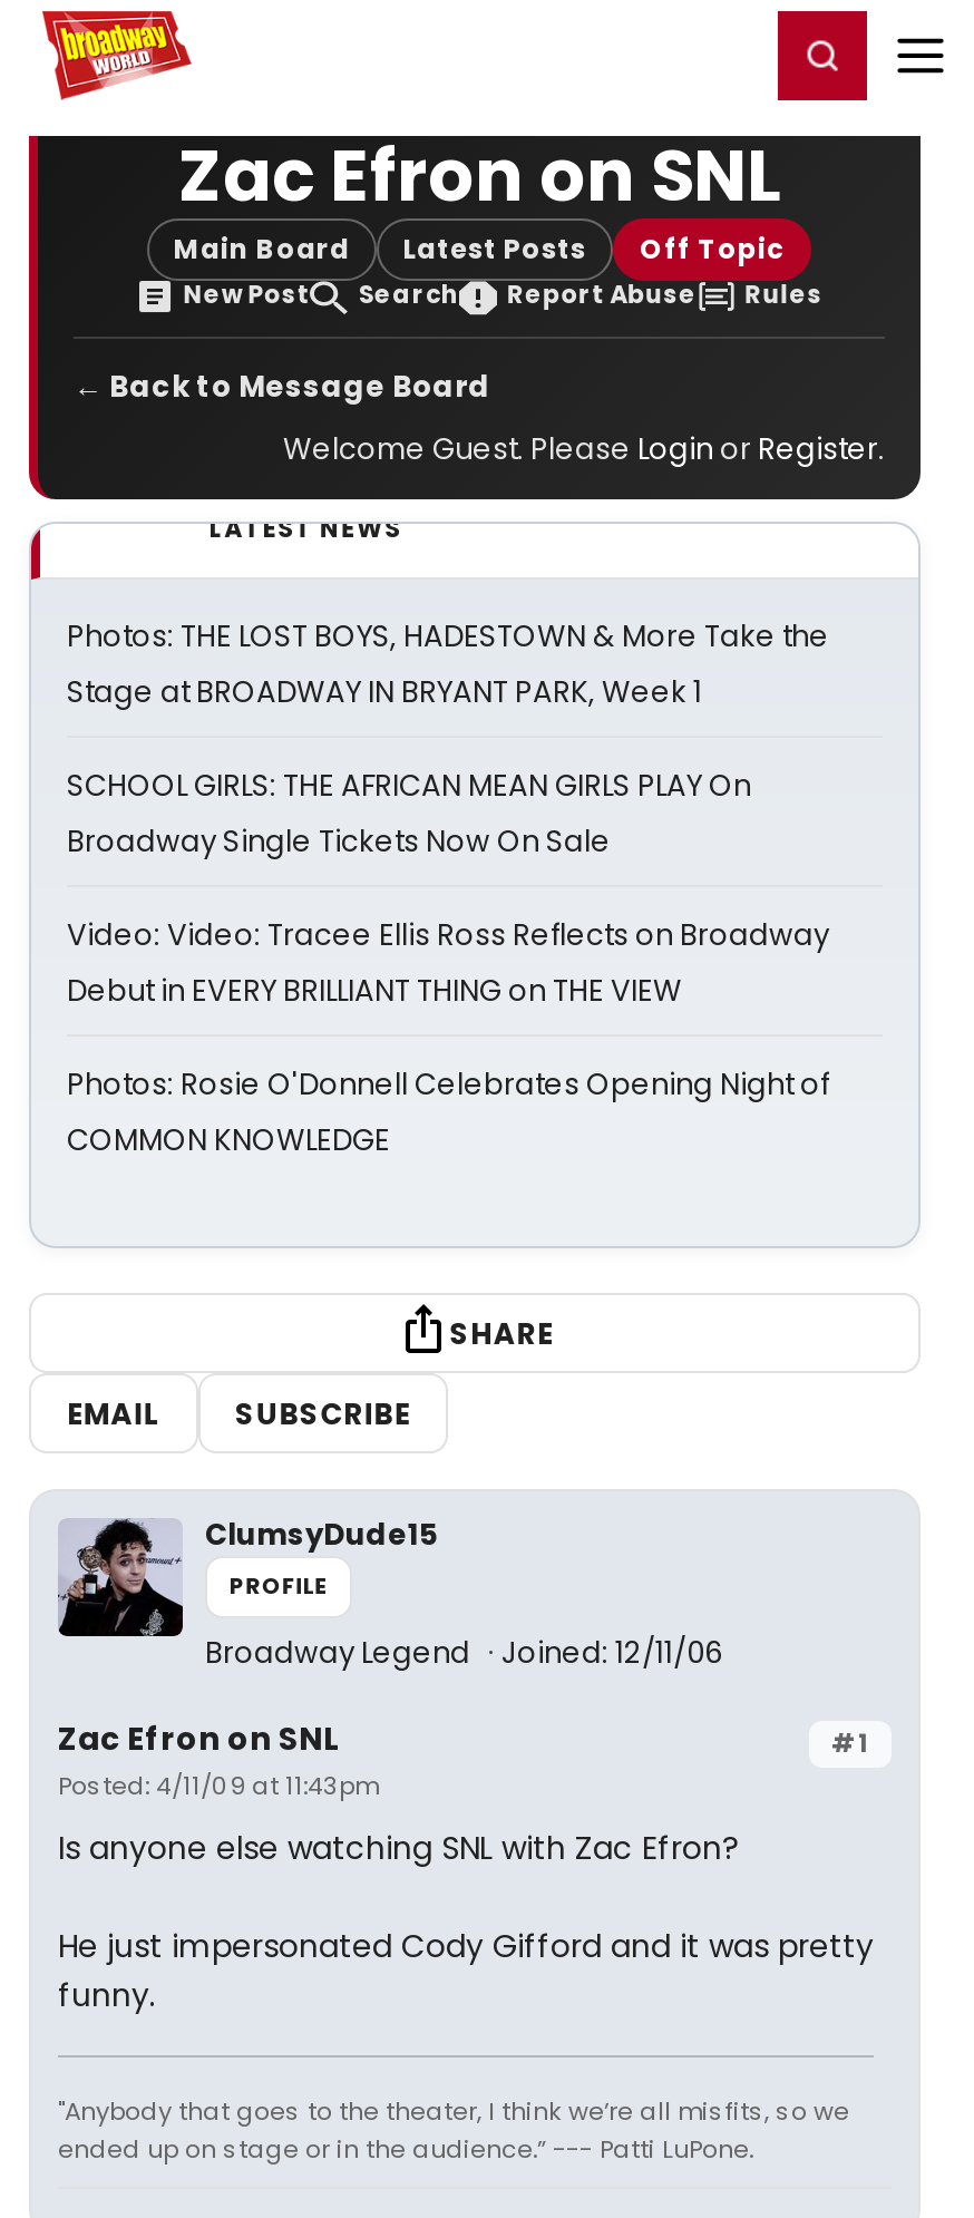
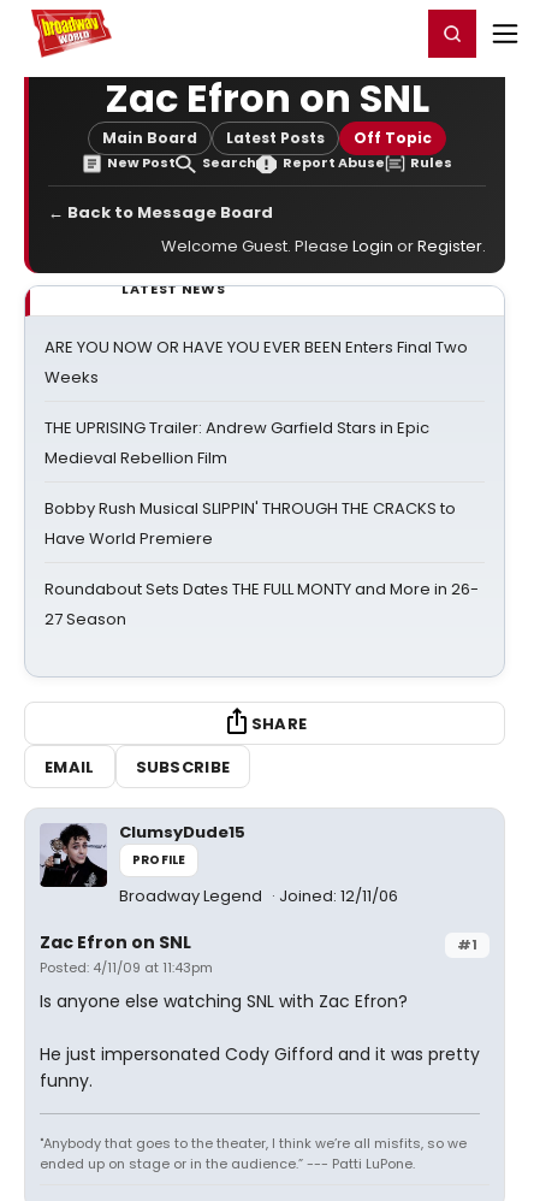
[67,615,829,713] Photos: THE LOST BOYS, HADESTOWN & More Take the | Stage at BROADWAY IN BRYANT PARK, Week 1 -> [44,336,468,389] ARE YOU NOW OR HAVE YOU EVER BEEN Enters Final Two | Weeks
[67,765,751,863] SCHOOL GIRLS: THE AFRICAN MEAN GIRLS PLAY On | Broadway Single Tickets Now On Sale -> [44,416,429,469] THE UPRISING Trailer: Andrew Garfield Stars in Epic | Medieval Rebellion Film
[67,914,829,1012] Video: Video: Tracee Ellis Ross Reflects on Broadway | Debut in EVERY BRILLIANT THING on THE VIEW -> [44,497,456,550] Bobby Rush Musical SLIPPIN' THROUGH THE CRACKS to | Have World Premiere
[67,1063,829,1161] Photos: Rosie O'Donnell Celebrates Opening Night of | COMMON KNOWLEDGE -> [44,578,479,631] Roundabout Sets Dates THE FULL MONTY and More in 26- | 27 Season

